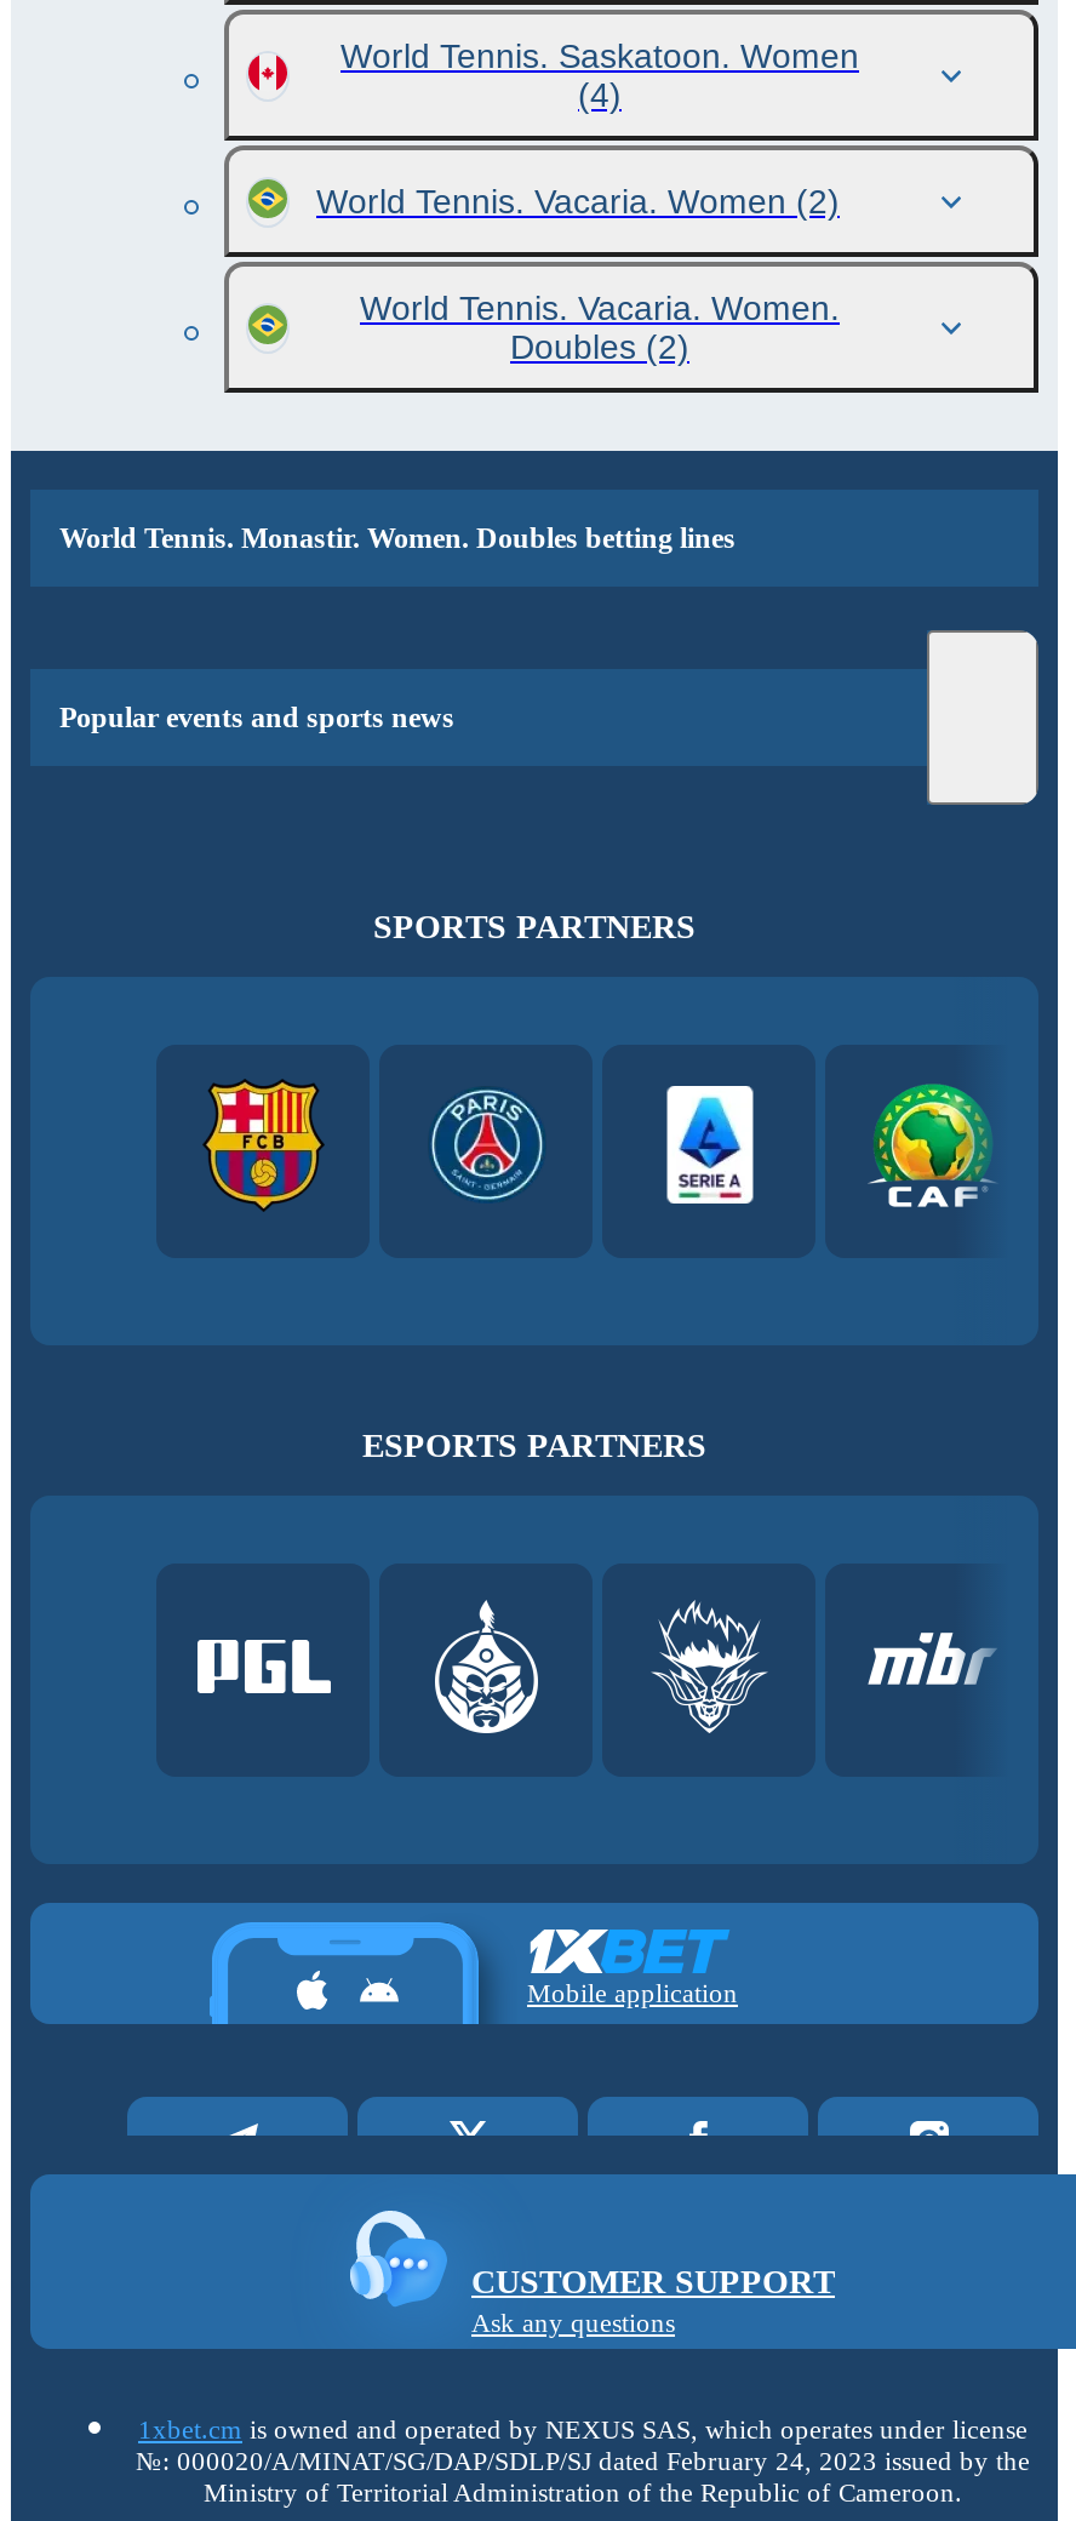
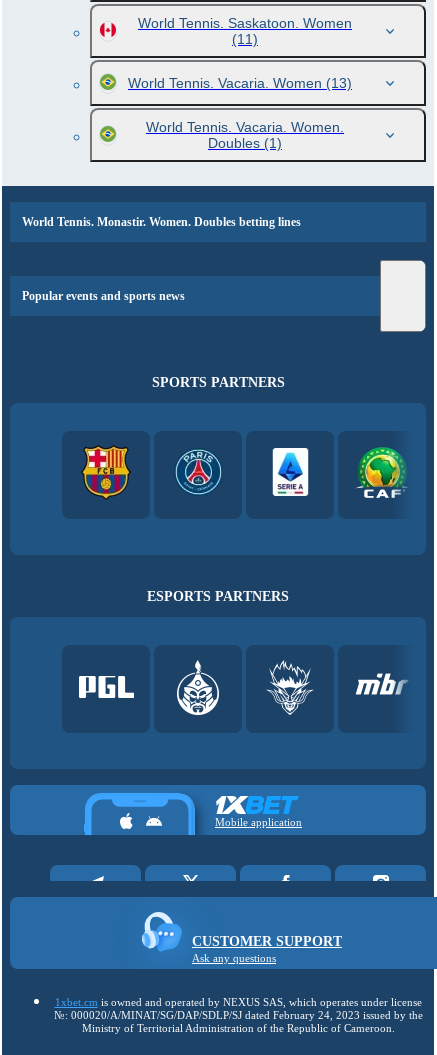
[578,75,622,114] (4) -> [232,31,258,47] (11)
[316,182,840,221] World Tennis. Vacaria. Women (2) -> [128,75,352,91] World Tennis. Vacaria. Women (13)
[510,327,689,366] Doubles (2) -> [208,135,282,151] Doubles (1)

